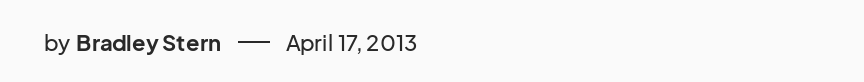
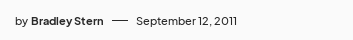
[286,29,418,55] April 17, 2013 -> [136,14,237,27] September 12, 2011

